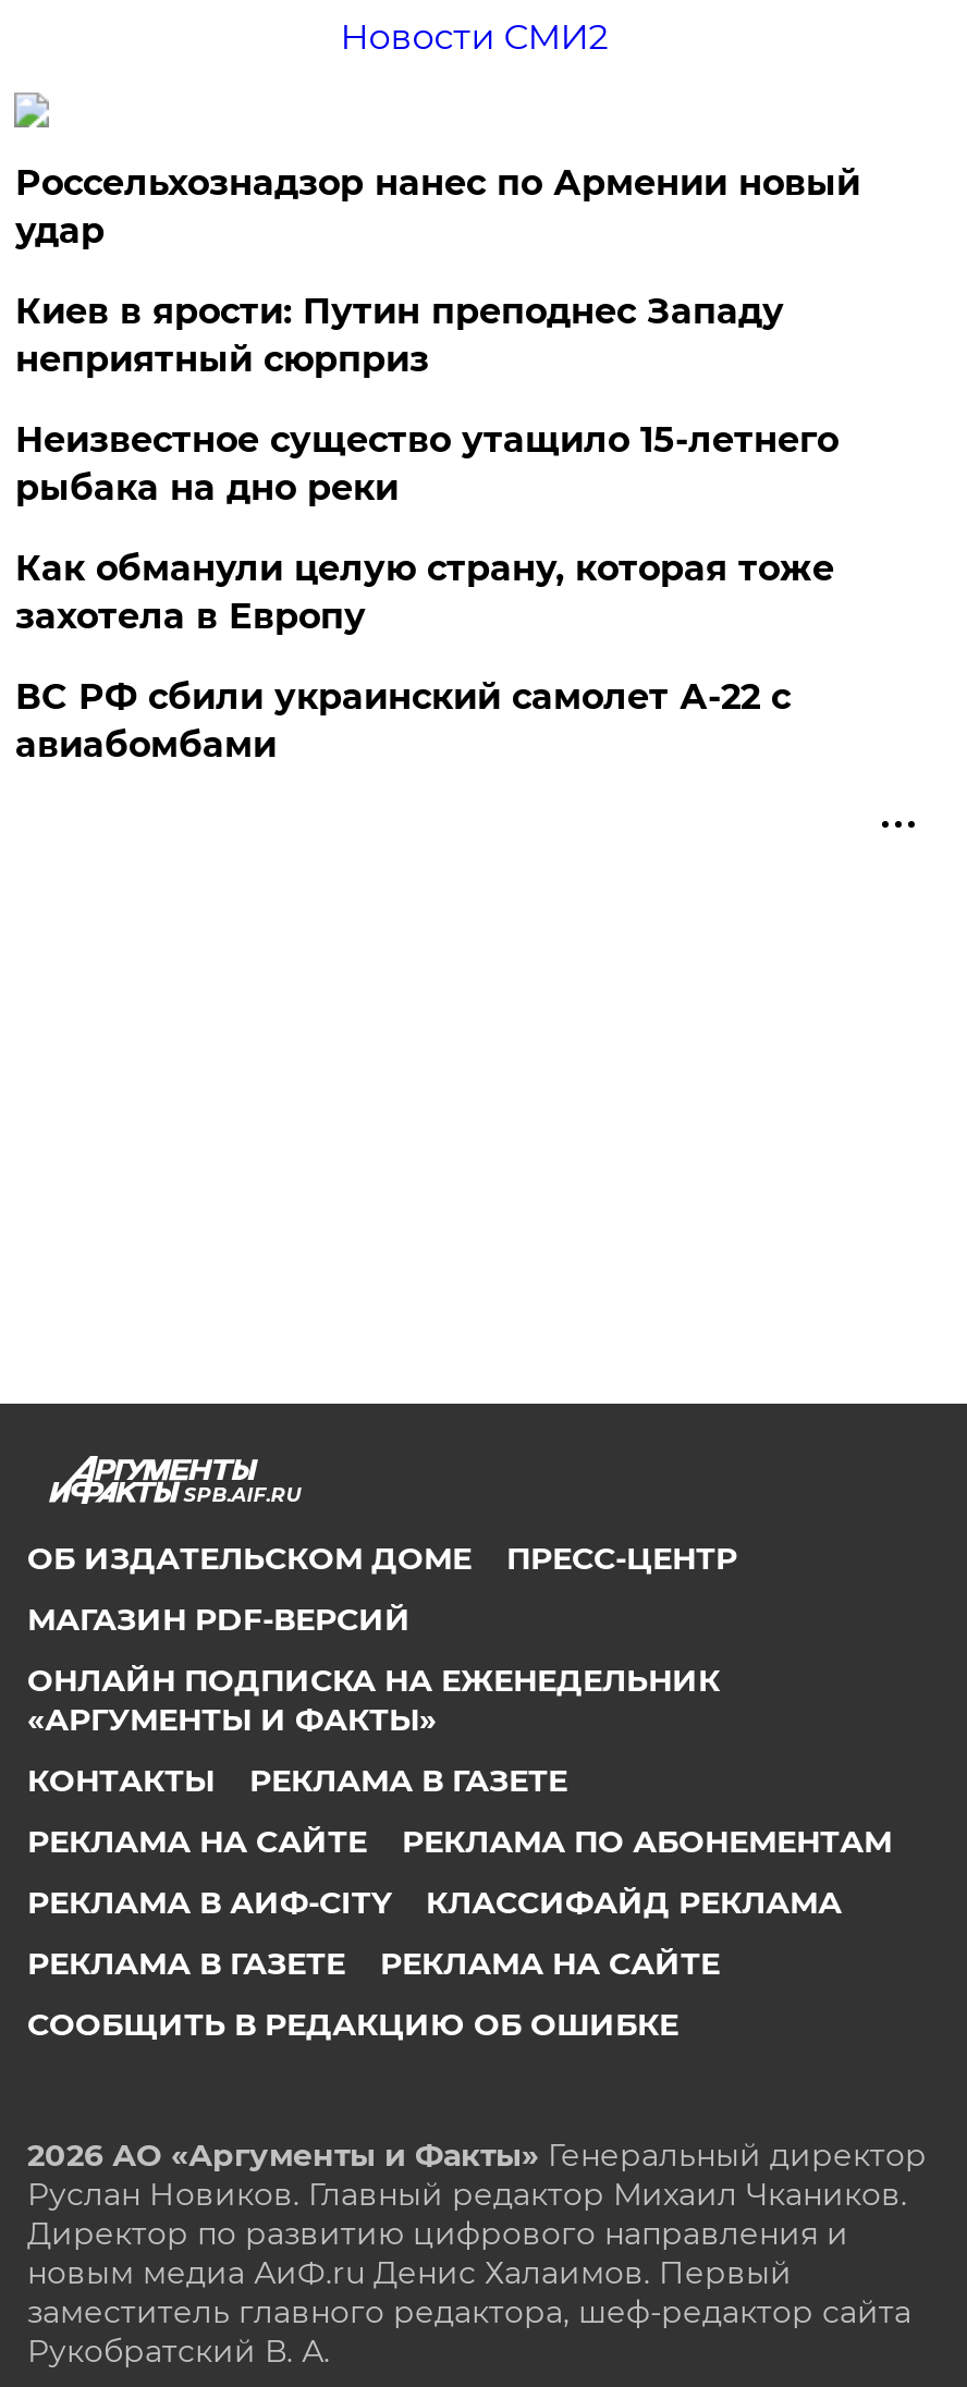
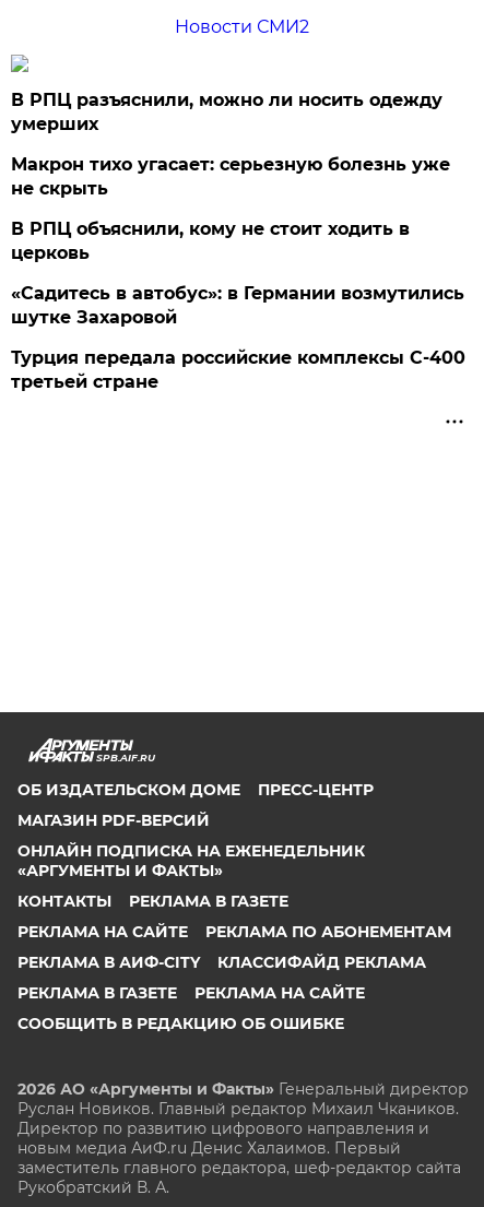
[15,162,860,251] Россельхознадзор нанес по Армении новый | удар -> [11,89,443,134] В РПЦ разъяснили, можно ли носить одежду | умерших
[15,291,784,380] Киев в ярости: Путин преподнес Западу | неприятный сюрприз -> [11,154,451,199] Макрон тихо угасает: серьезную болезнь уже | не скрыть
[15,419,838,508] Неизвестное существо утащило 15-летнего | рыбака на дно реки -> [11,218,410,263] В РПЦ объяснили, кому не стоит ходить в | церковь
[15,548,834,637] Как обманули целую страну, которая тоже | захотела в Европу -> [11,283,465,328] «Садитесь в автобус»: в Германии возмутились | шутке Захаровой
[15,676,790,765] ВС РФ сбили украинский самолет А-22 с | авиабомбами -> [11,347,466,392] Турция передала российские комплексы С-400 | третьей стране

